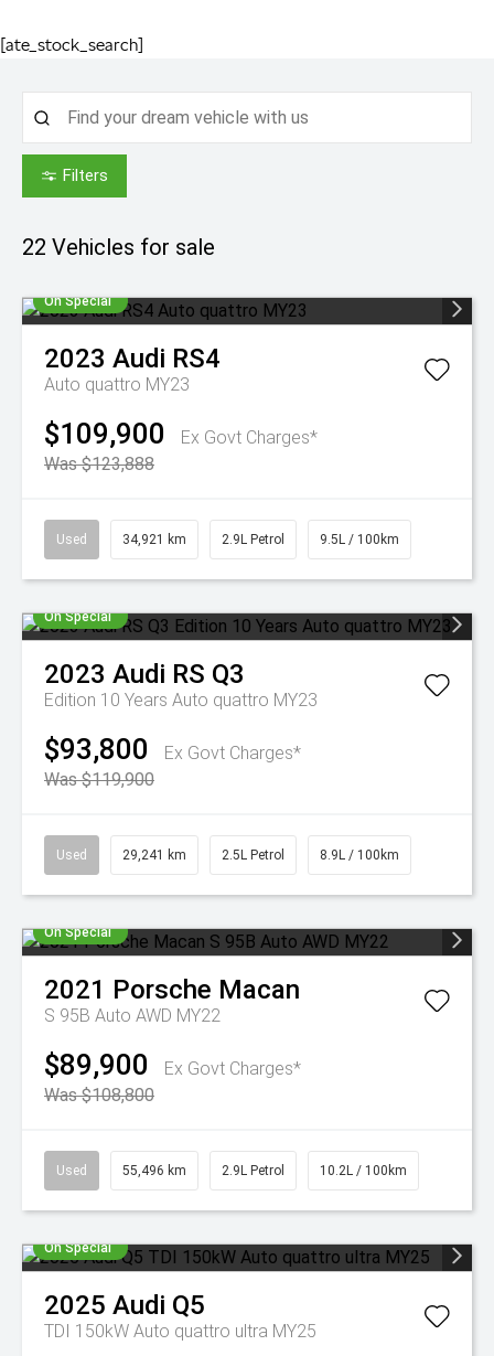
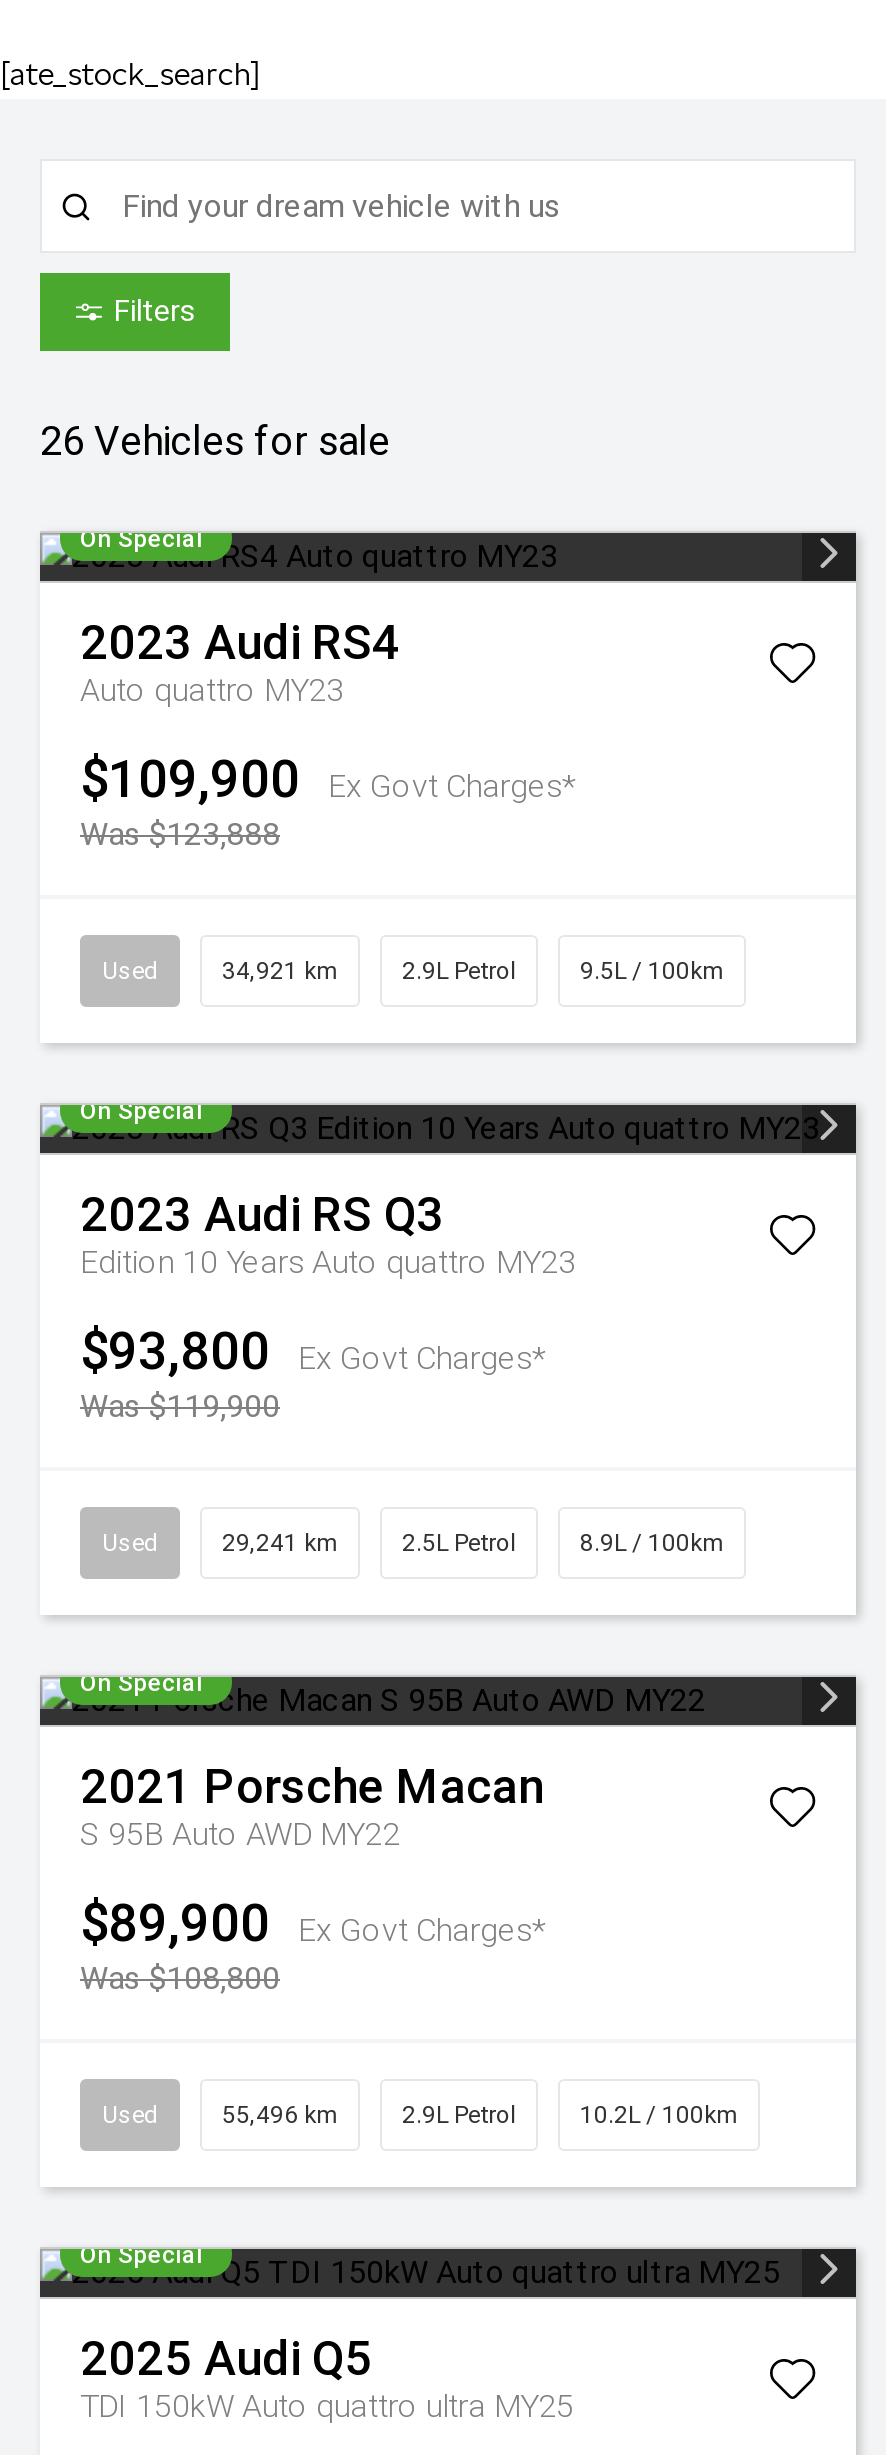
[22,234,215,260] 22 Vehicles for sale -> [40,417,390,465] 26 Vehicles for sale

